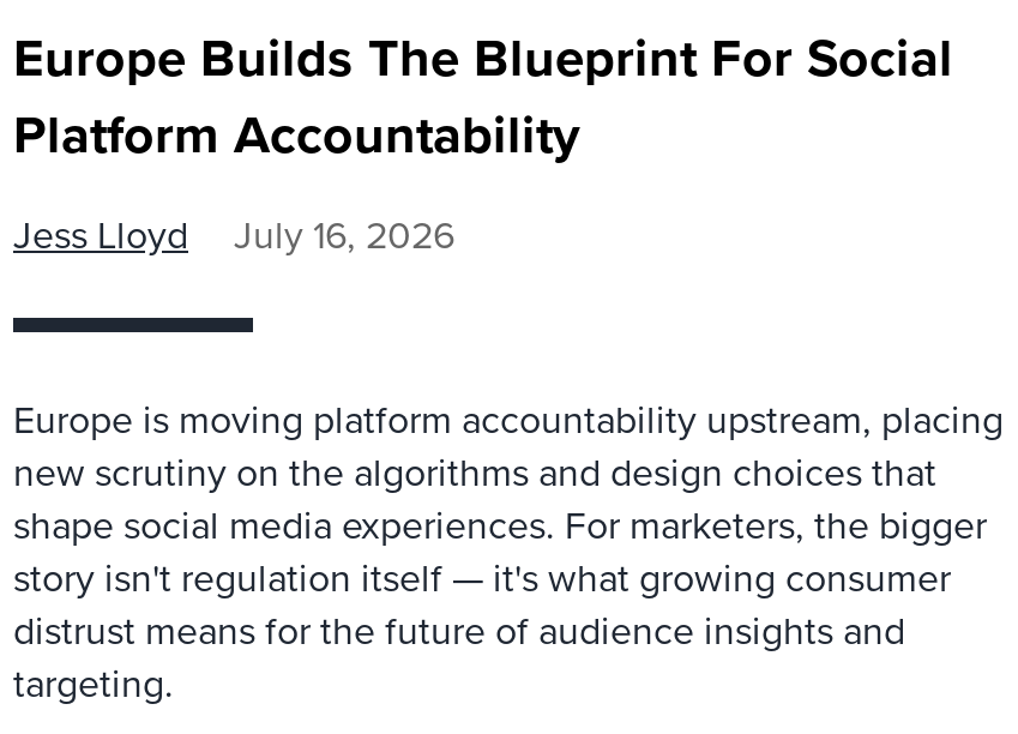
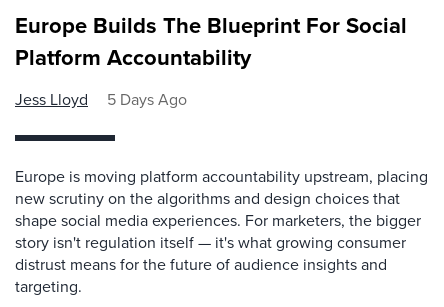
[13,207,454,260] Jess Lloyd July 16, 2026 -> [15,88,187,111] Jess Lloyd 5 Days Ago

